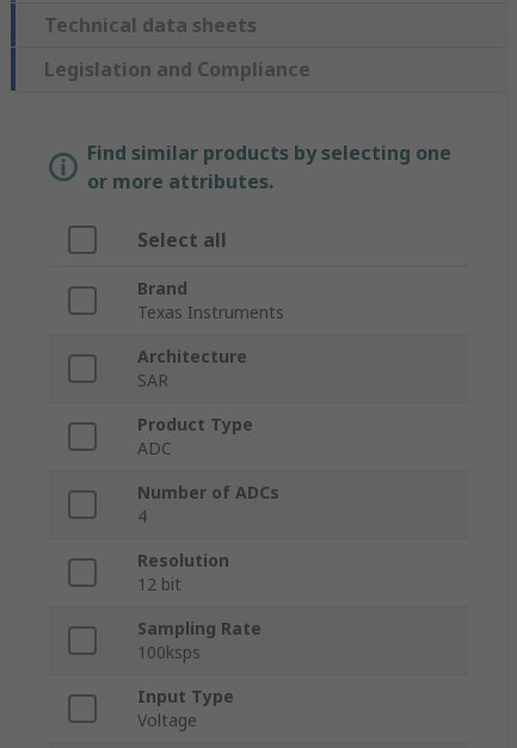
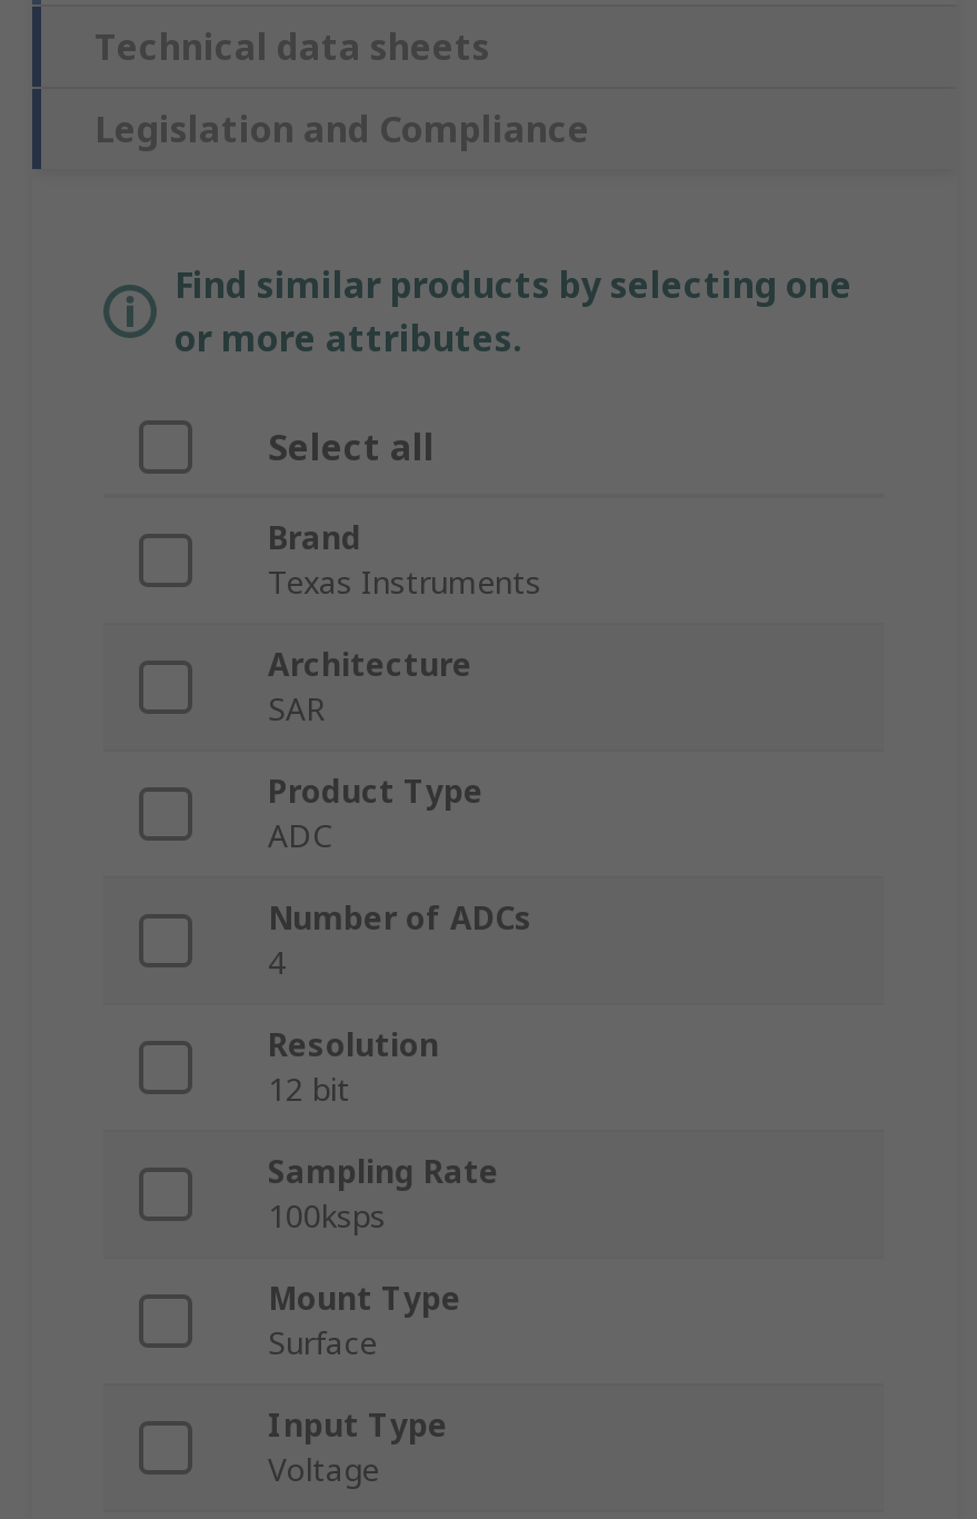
none -> [268,1278,461,1364] Mount Type | Surface

